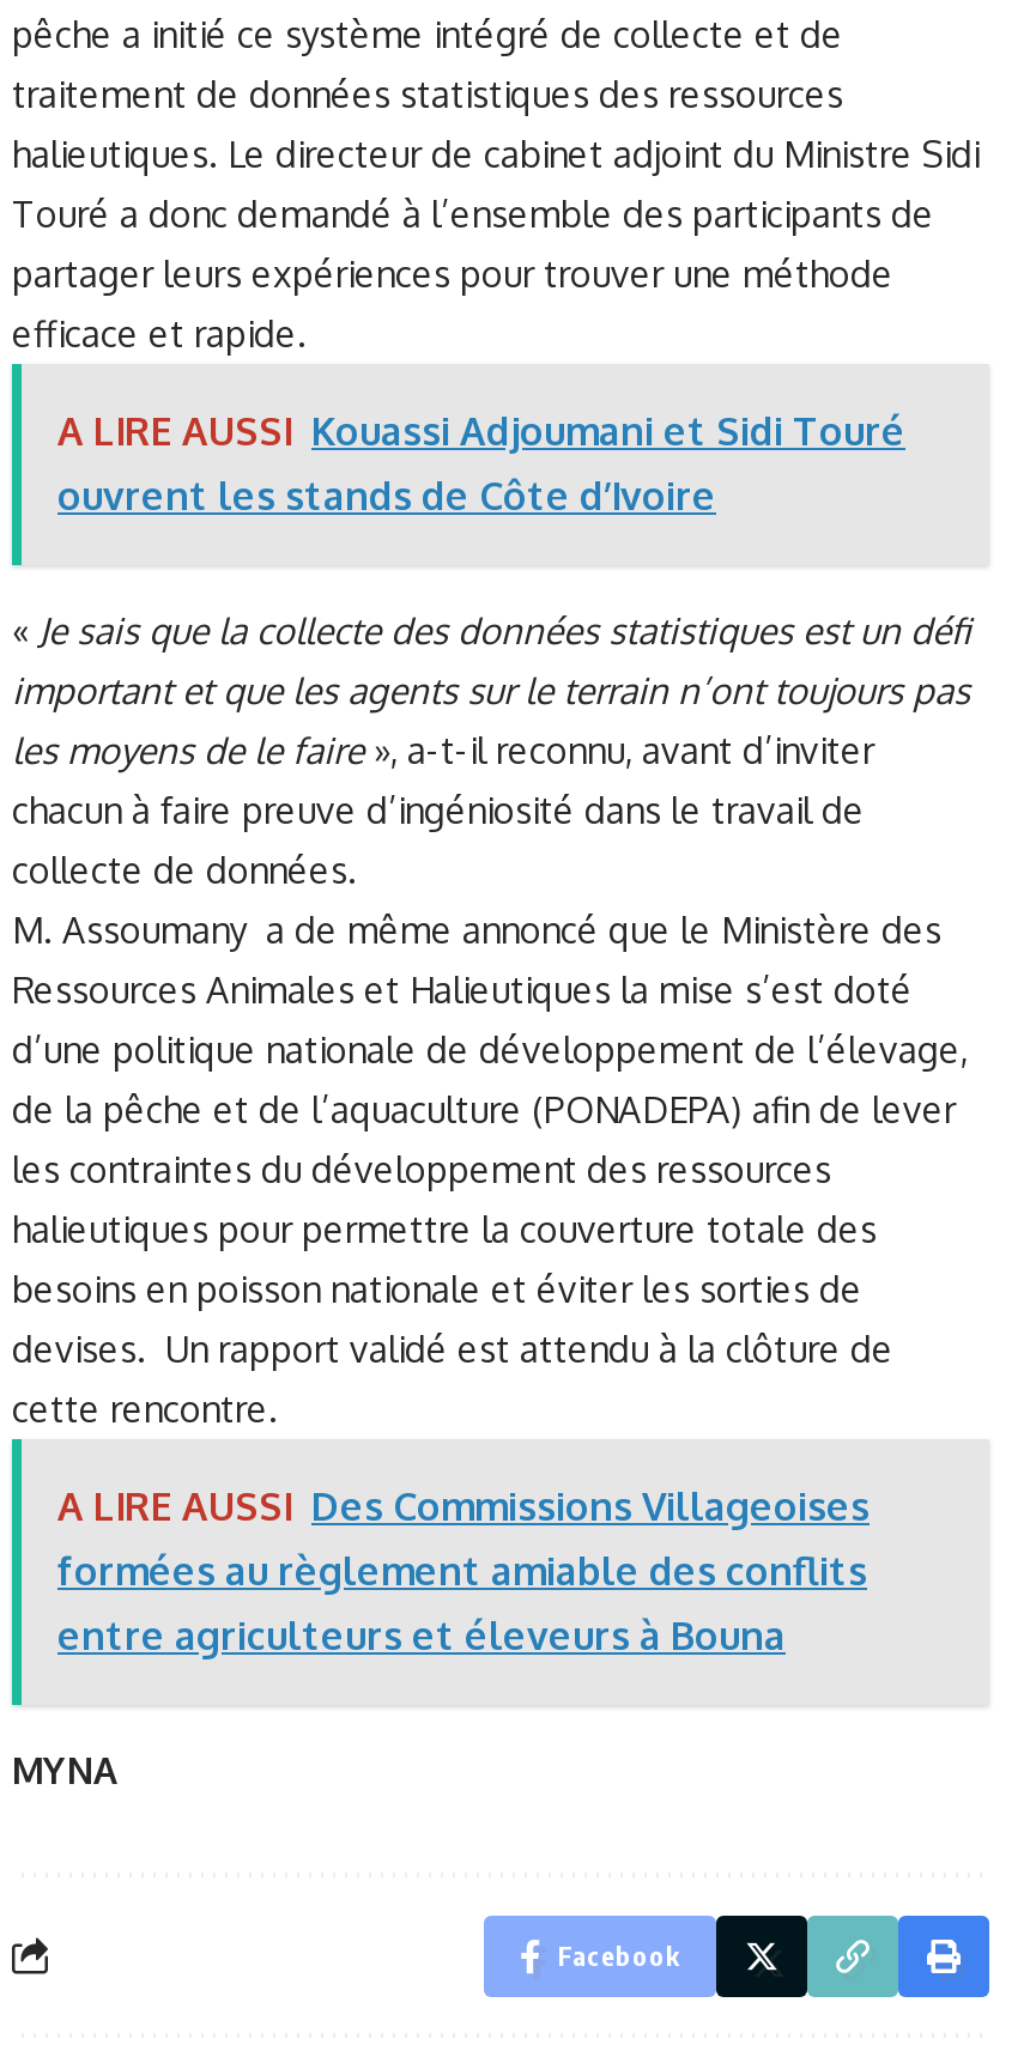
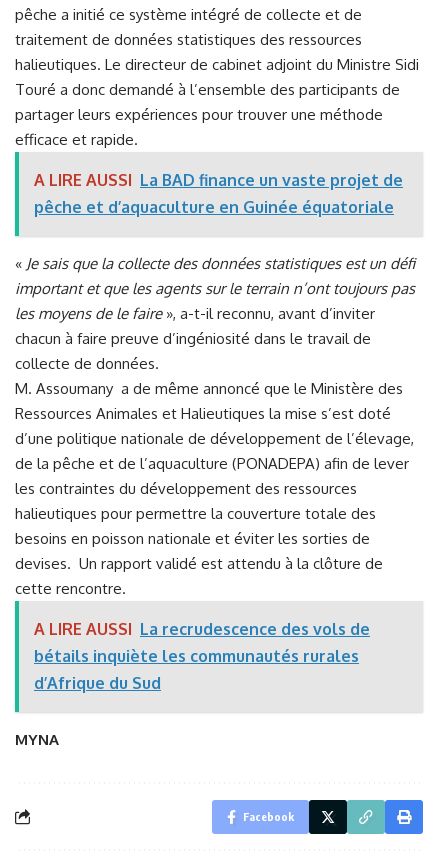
[57,406,905,518] A LIRE AUSSI Kouassi Adjoumani et Sidi Touré | ouvrent les stands de Côte d’Ivoire -> [34,169,403,216] A LIRE AUSSI La BAD finance un vaste projet de | pêche et d’aquaculture en Guinée équatoriale
[57,1481,870,1658] A LIRE AUSSI Des Commissions Villageoises | formées au règlement amiable des conflits | entre agriculteurs et éleveurs à Bouna -> [34,618,370,692] A LIRE AUSSI La recrudescence des vols de | bétails inquiète les communautés rurales | d’Afrique du Sud

